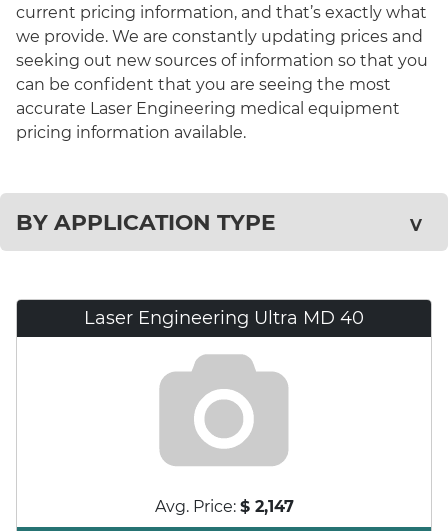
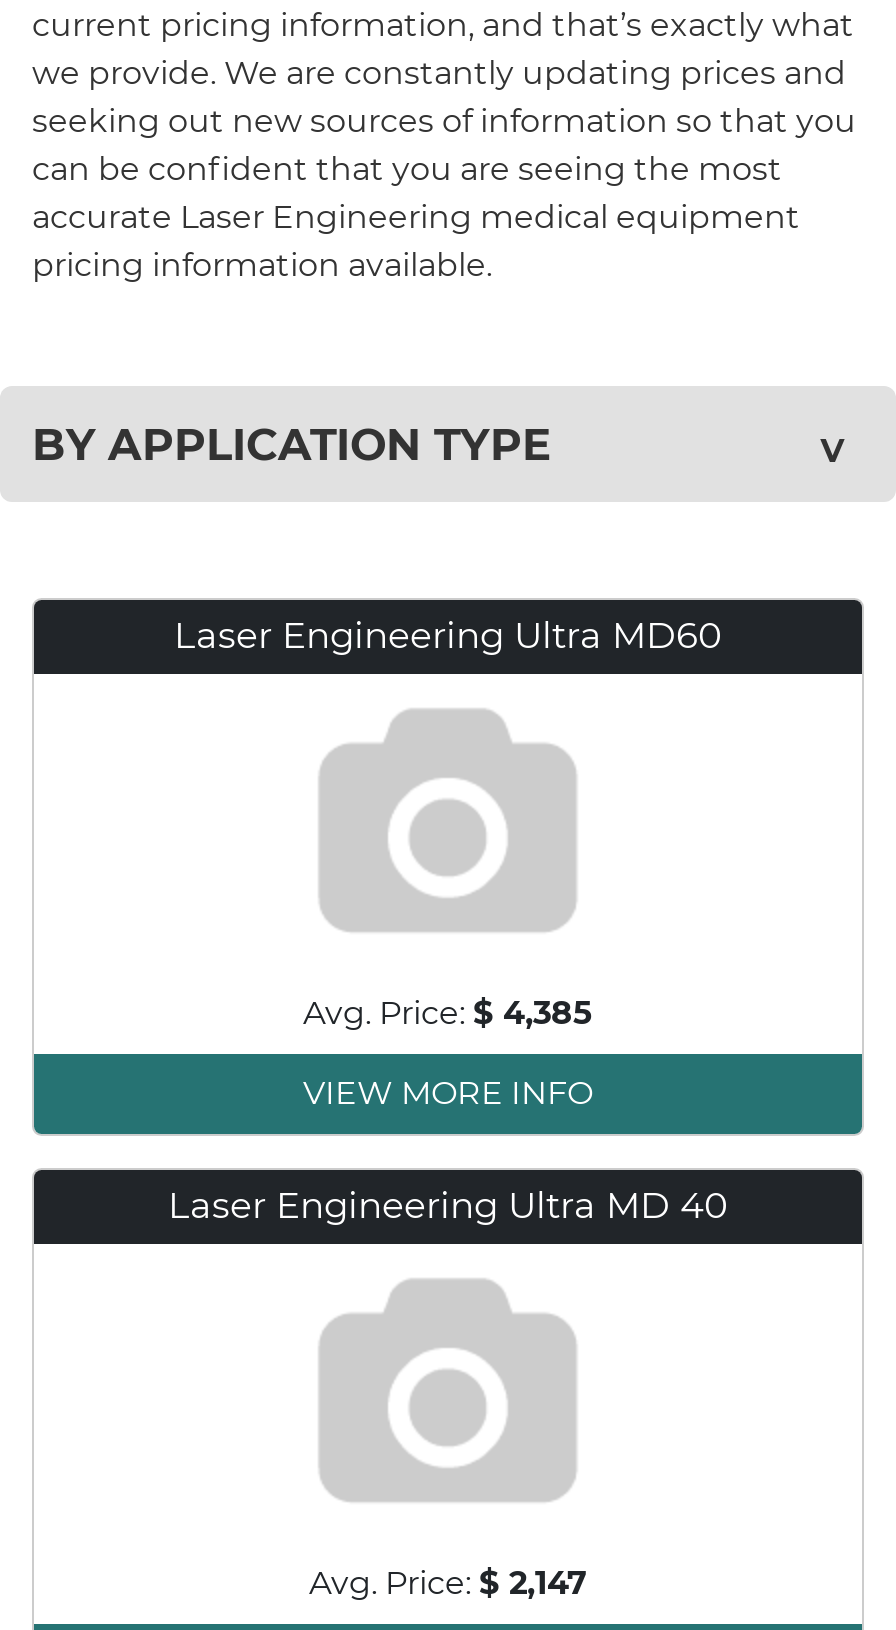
none -> [174,614,722,658] Laser Engineering Ultra MD60
none -> [303,994,593,1112] Avg. Price: $ 4,385 | VIEW MORE INFO

